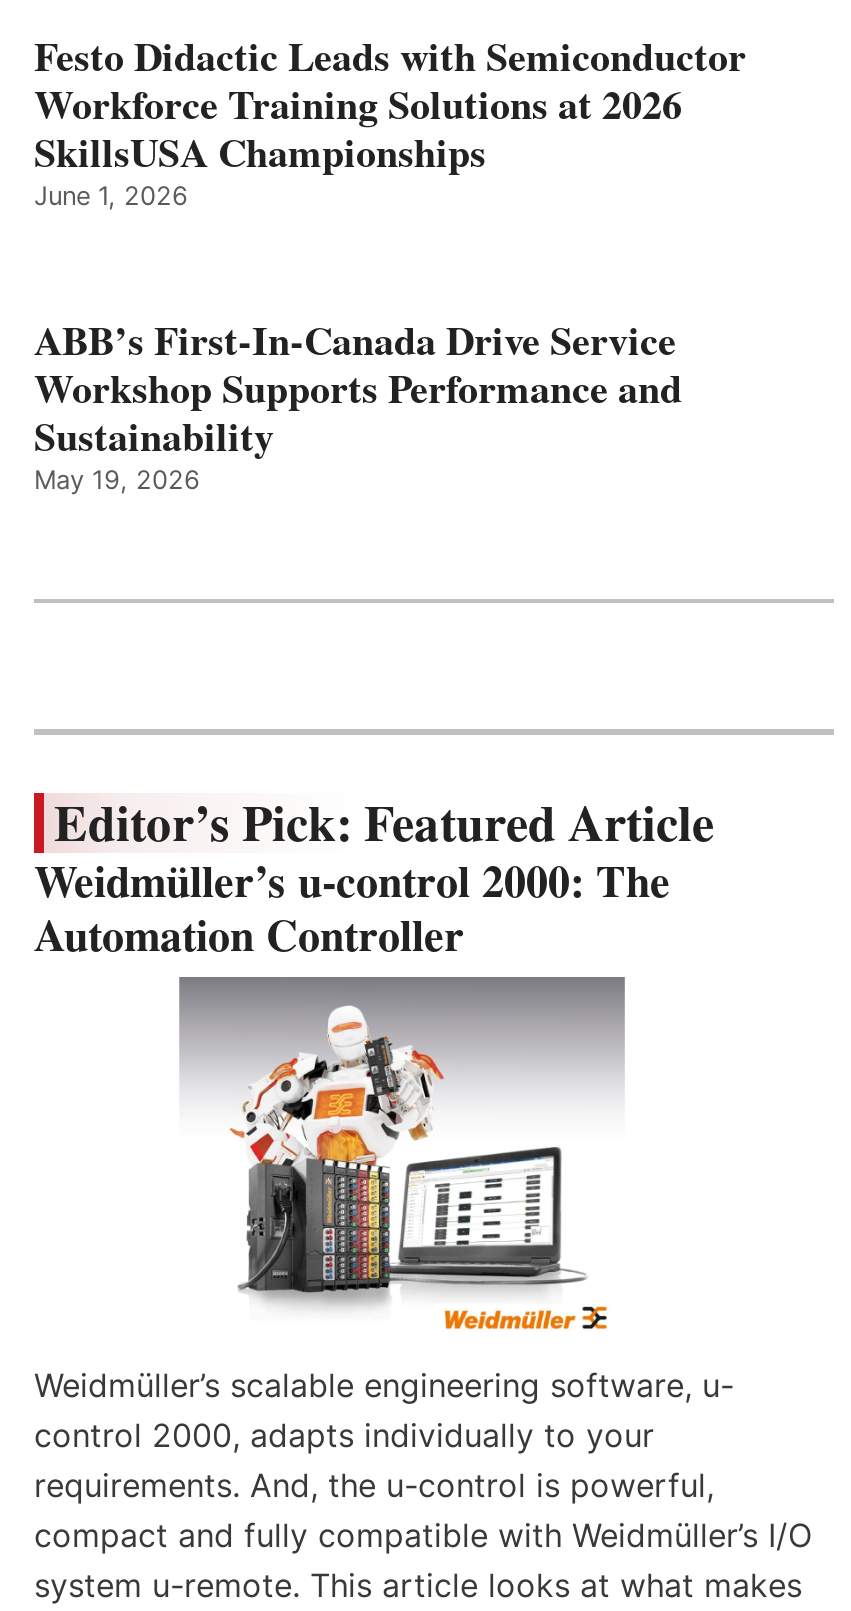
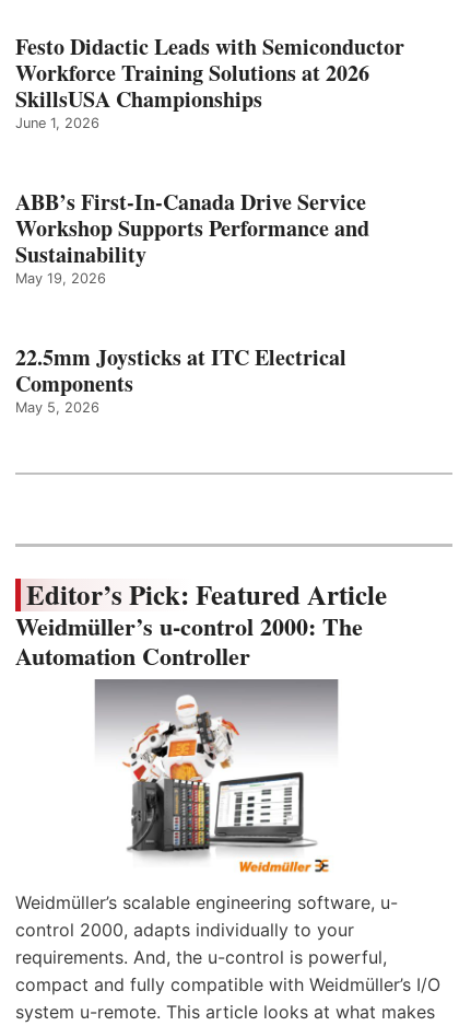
none -> [15,342,346,416] 22.5mm Joysticks at ITC Electrical | Components | May 5, 2026

